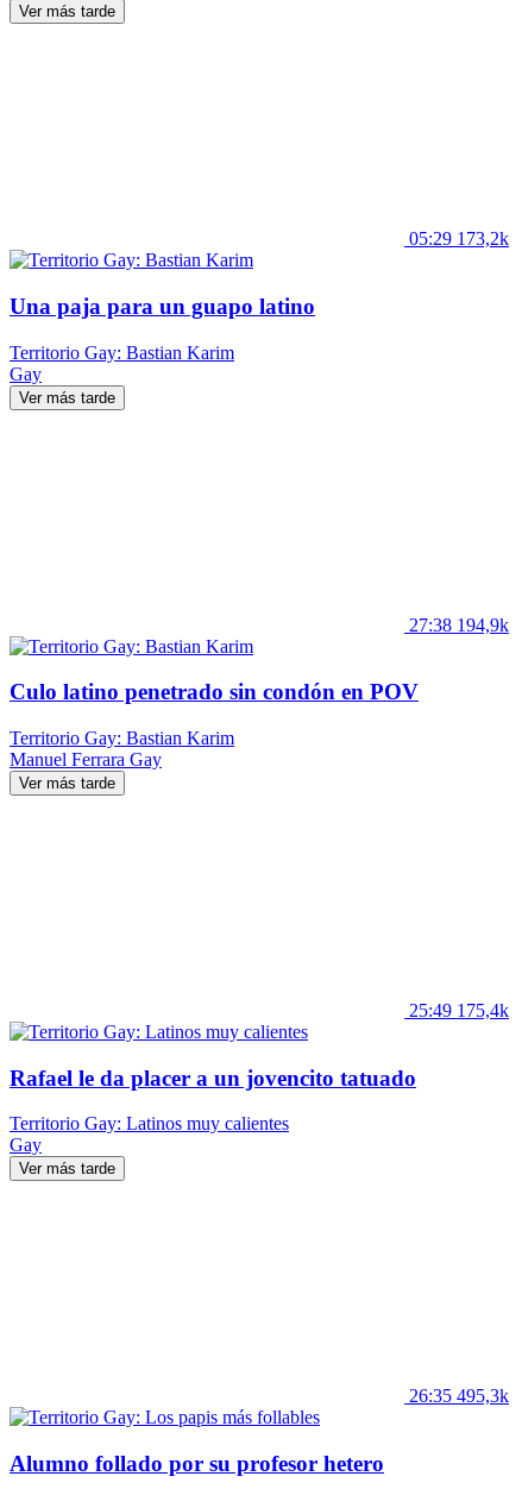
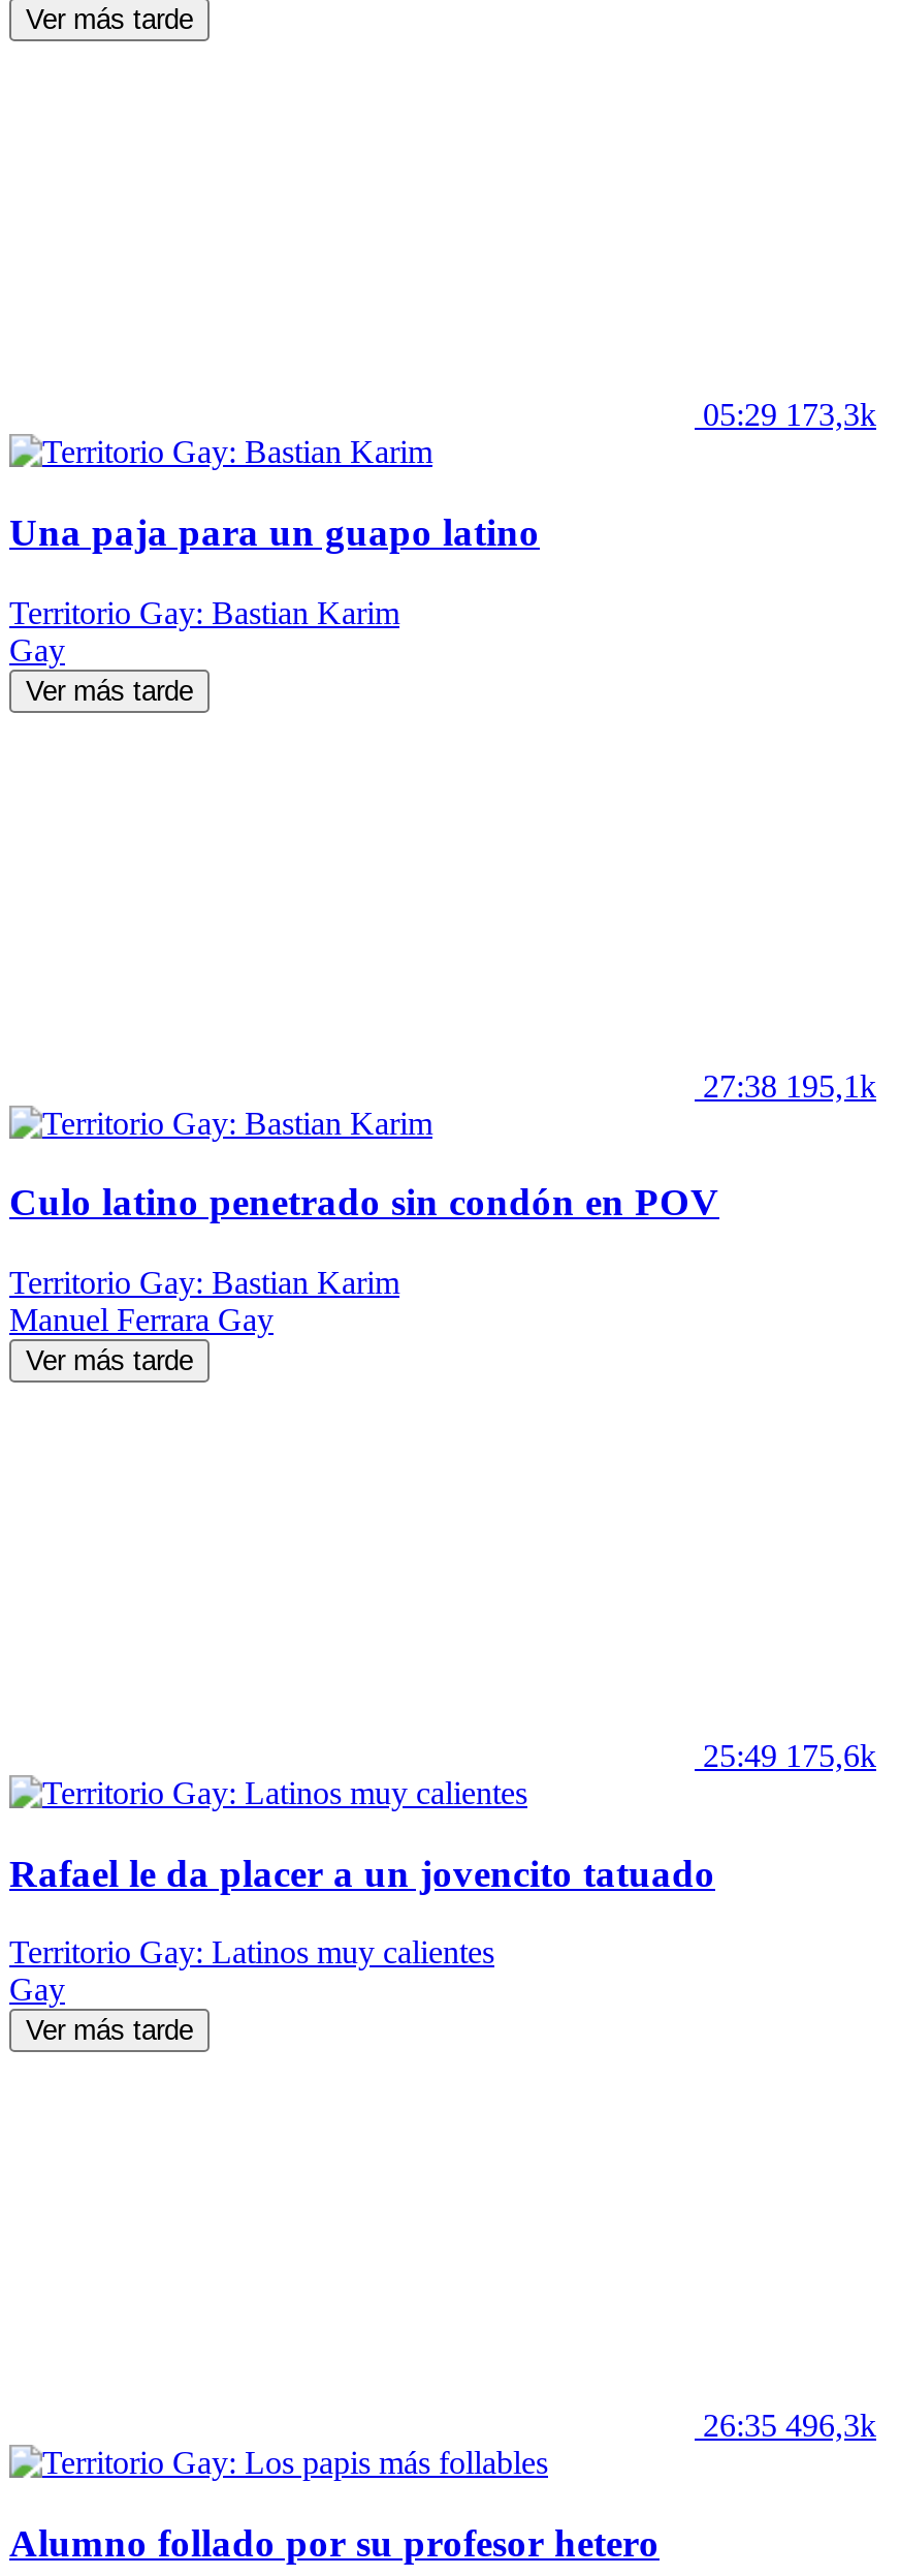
[409,228,509,249] 05:29 173,2k -> [703,397,876,432] 05:29 173,3k
[409,614,509,634] 27:38 194,9k -> [703,1067,876,1103] 27:38 195,1k
[409,1000,509,1020] 25:49 175,4k -> [703,1738,876,1773] 25:49 175,6k
[409,1386,509,1406] 26:35 495,3k -> [703,2408,876,2444] 26:35 496,3k

